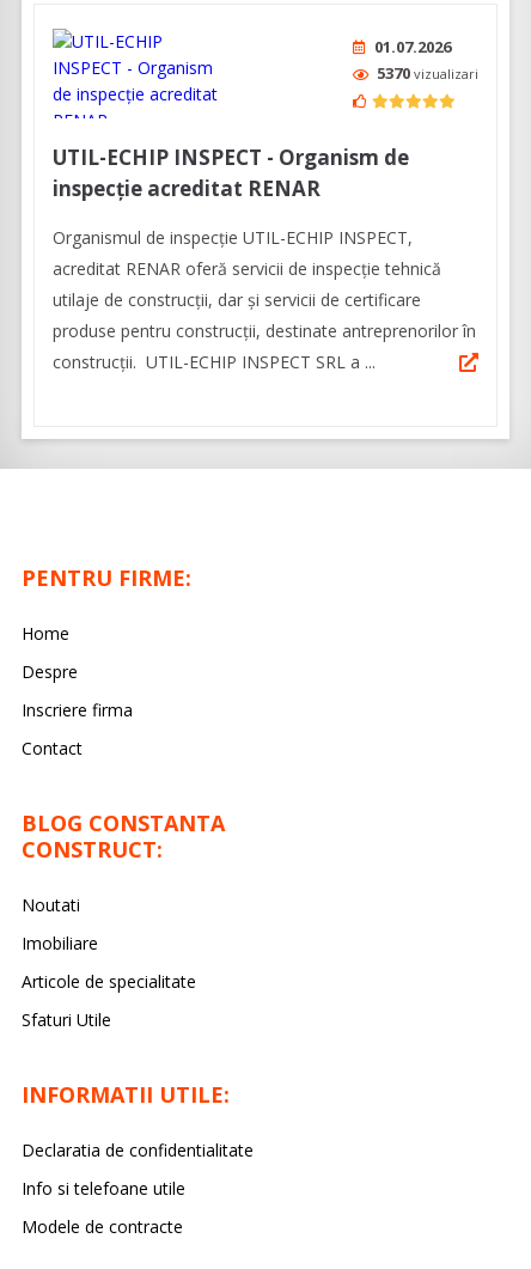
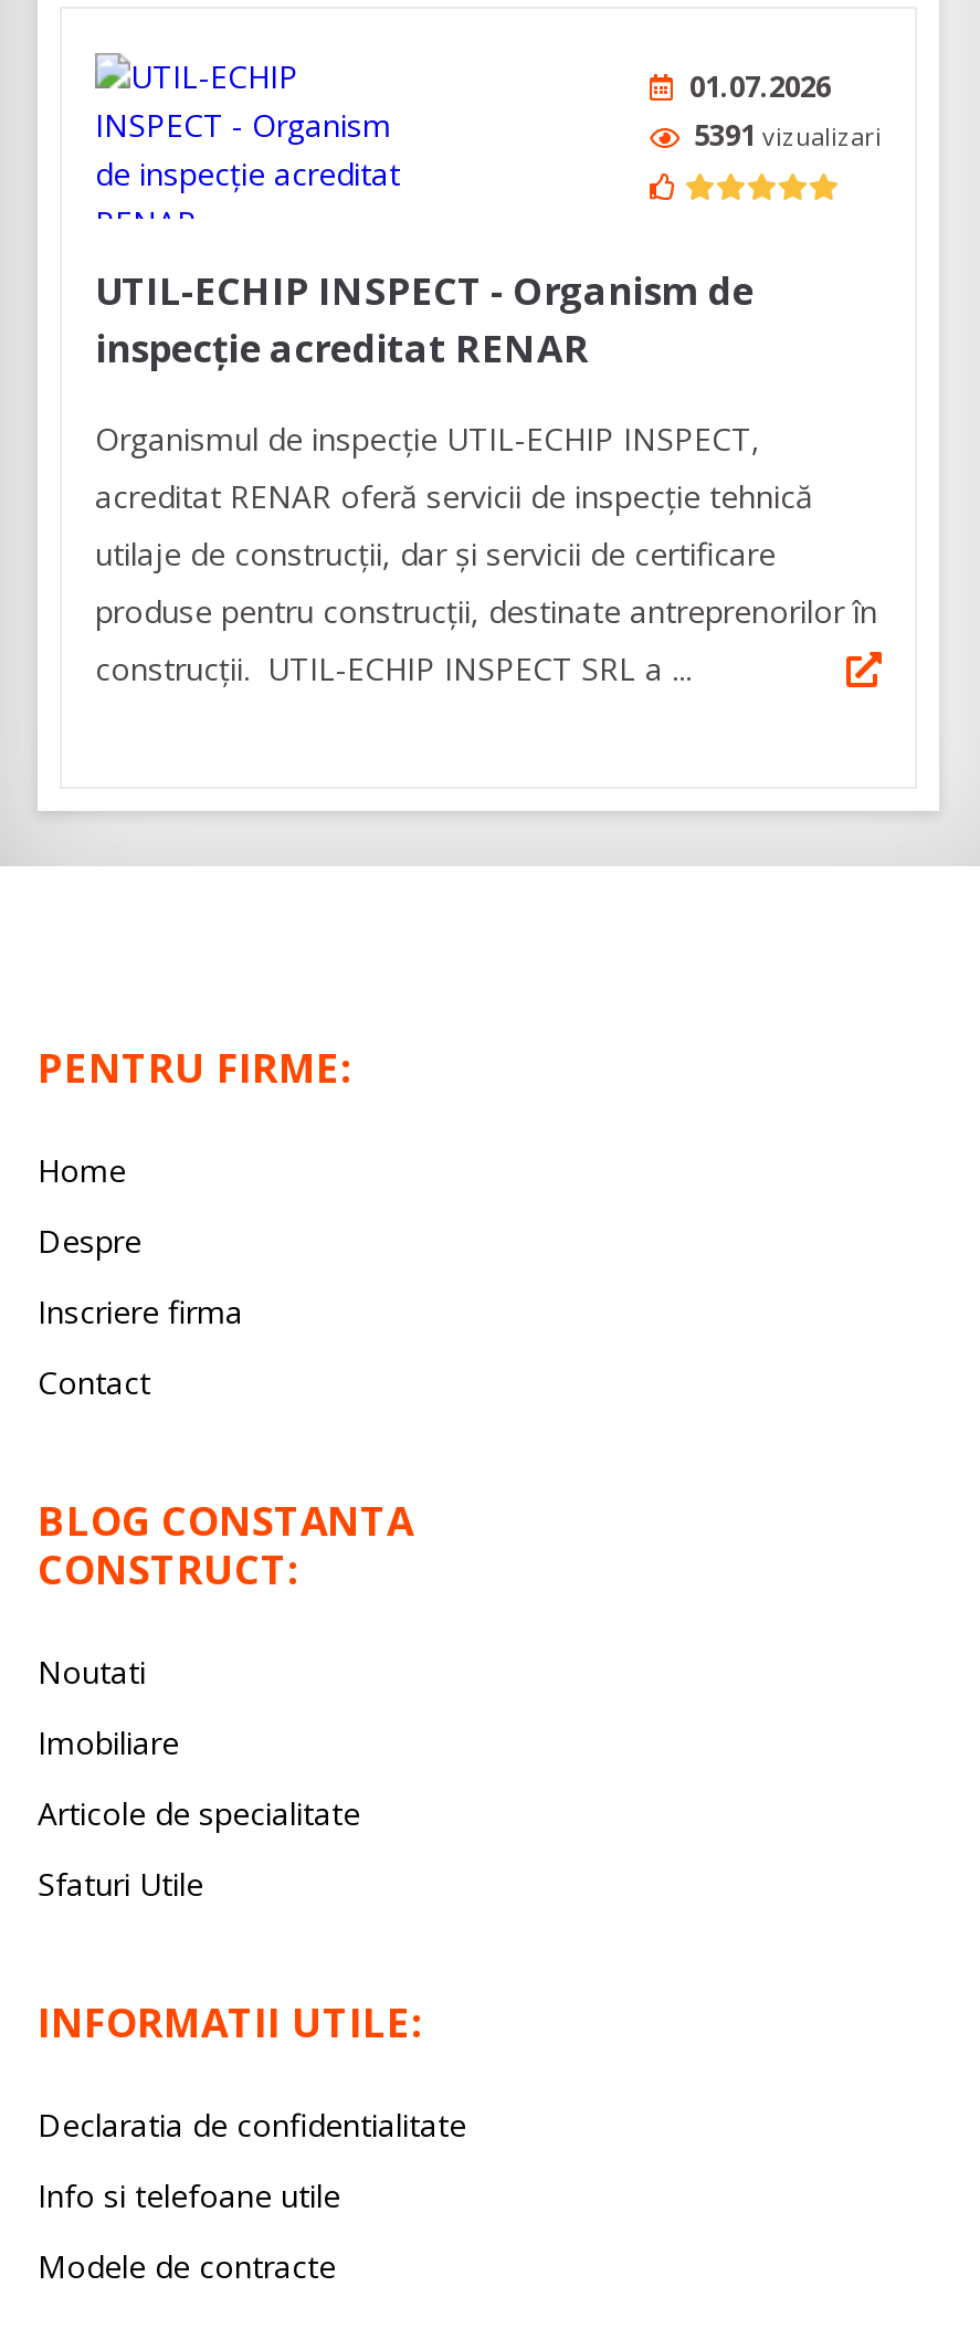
[377,63,478,84] 5370 vizualizari -> [694,116,882,156] 5391 vizualizari

